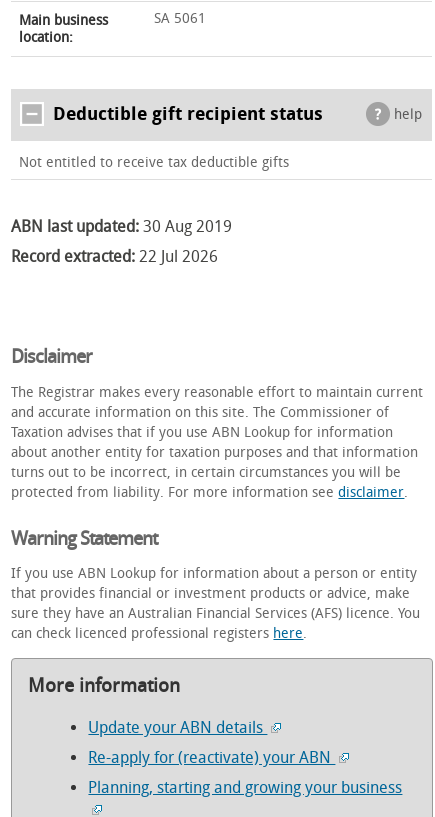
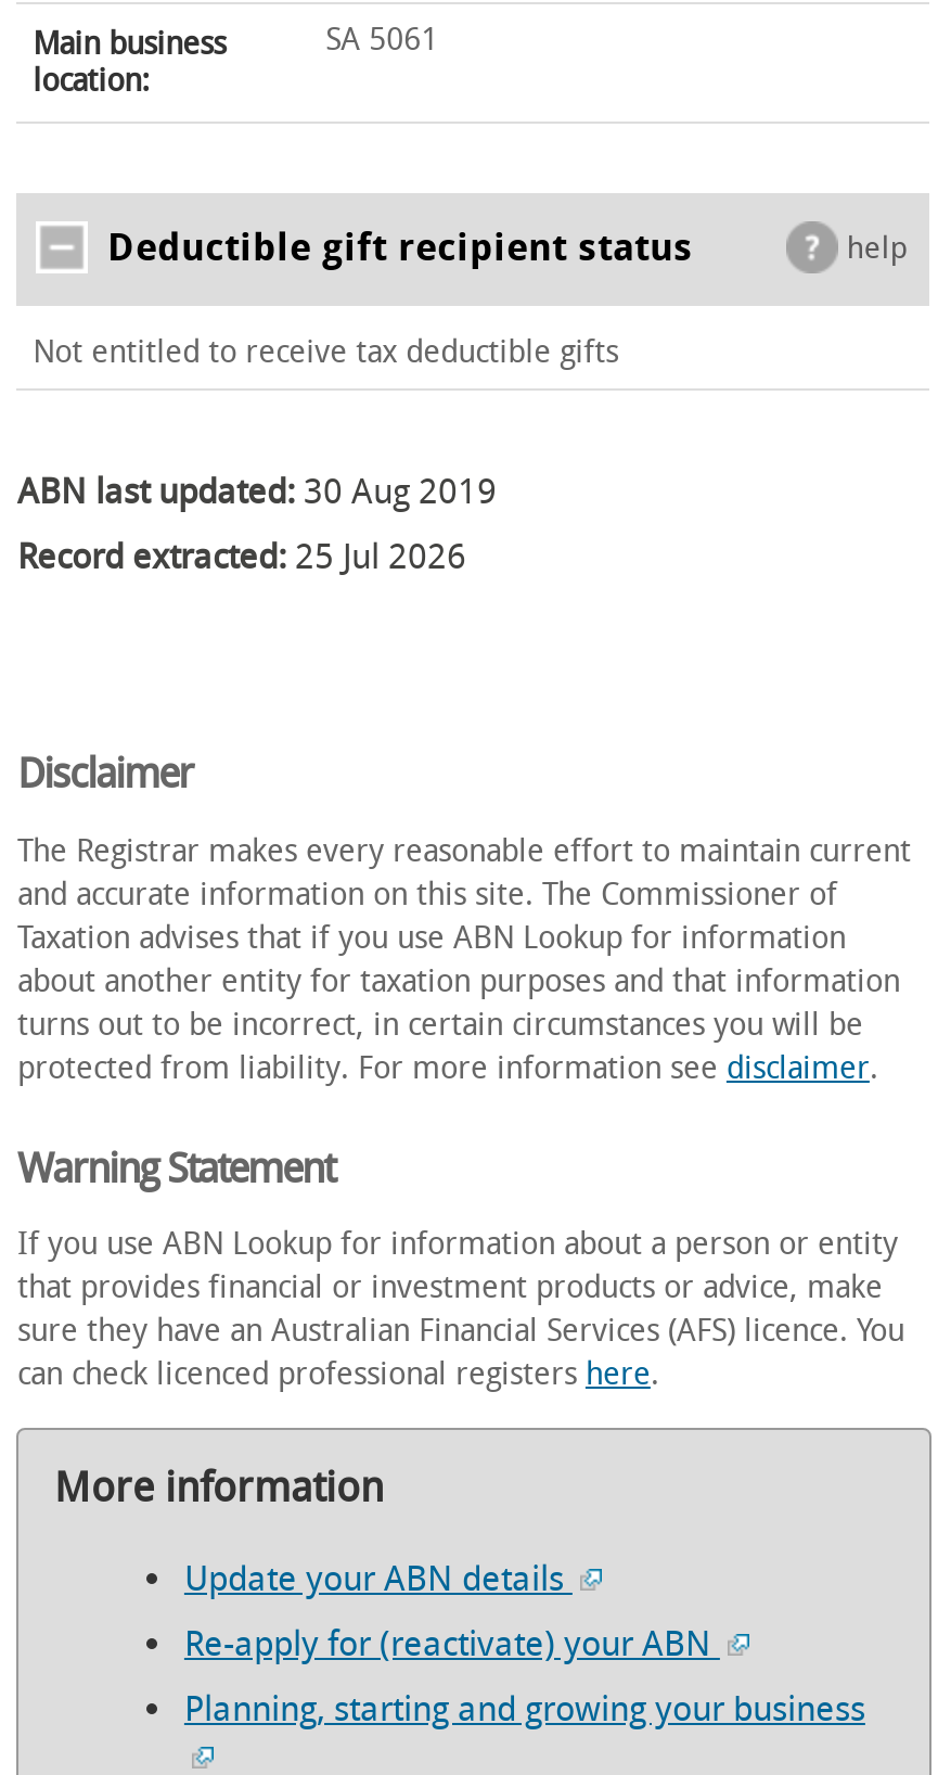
[11,247,218,266] Record extracted: 22 Jul 2026 -> [17,535,466,577] Record extracted: 25 Jul 2026

